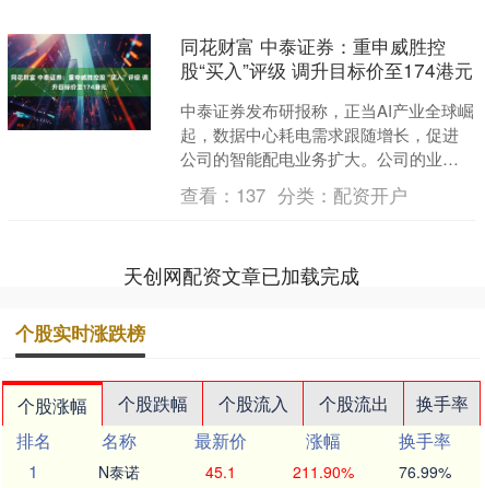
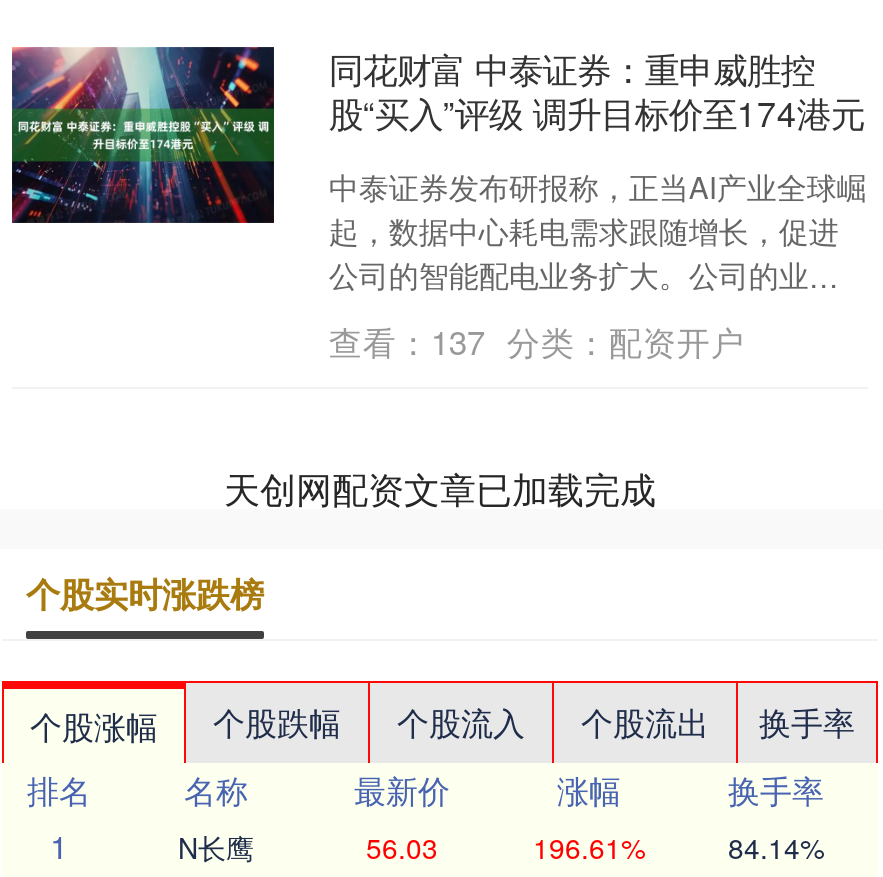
[98,461,140,483] N泰诺 -> [178,828,254,868] N长鹰
[205,461,236,483] 45.1 -> [366,828,438,868] 56.03
[292,461,353,483] 211.90% -> [533,828,645,868] 196.61%
[399,461,451,483] 76.99% -> [728,828,824,868] 84.14%

